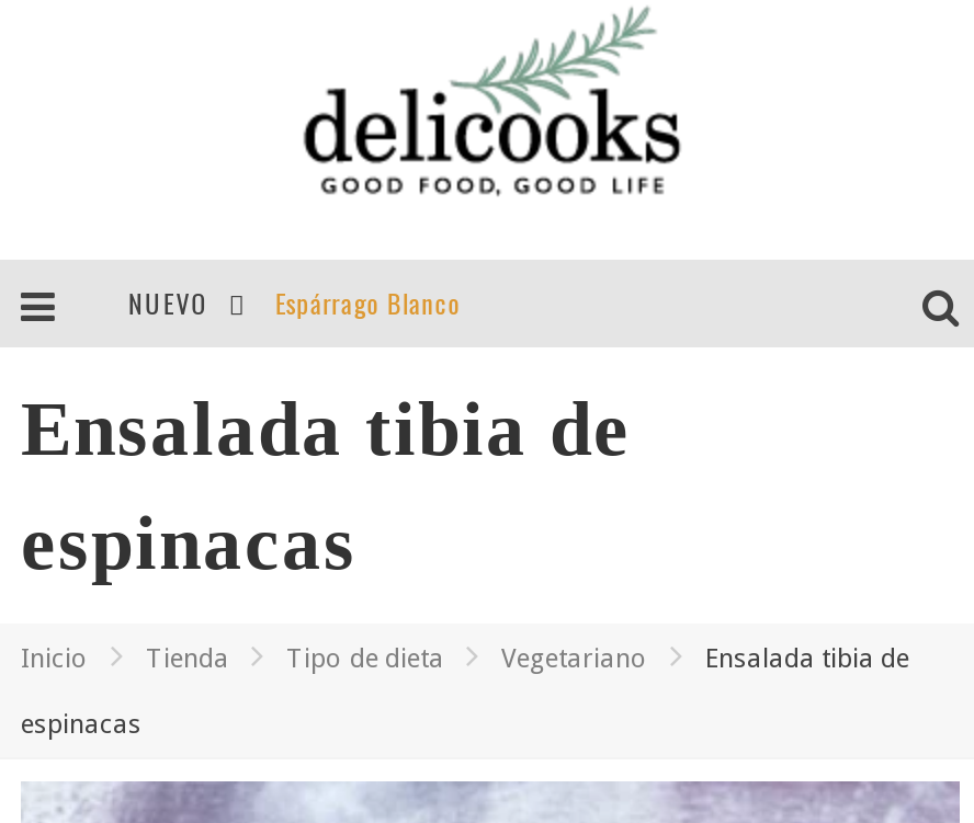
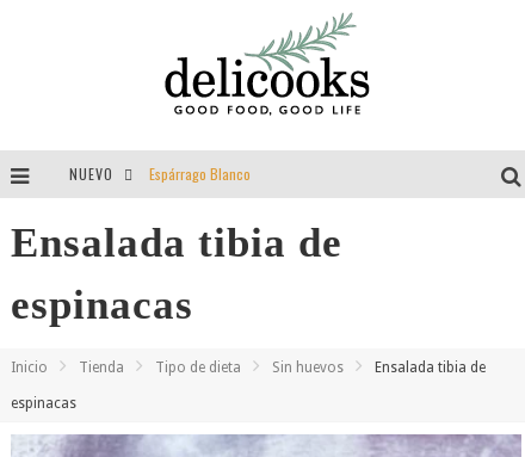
[501,643,648,674] Vegetariano -> [272,359,344,376] Sin huevos

